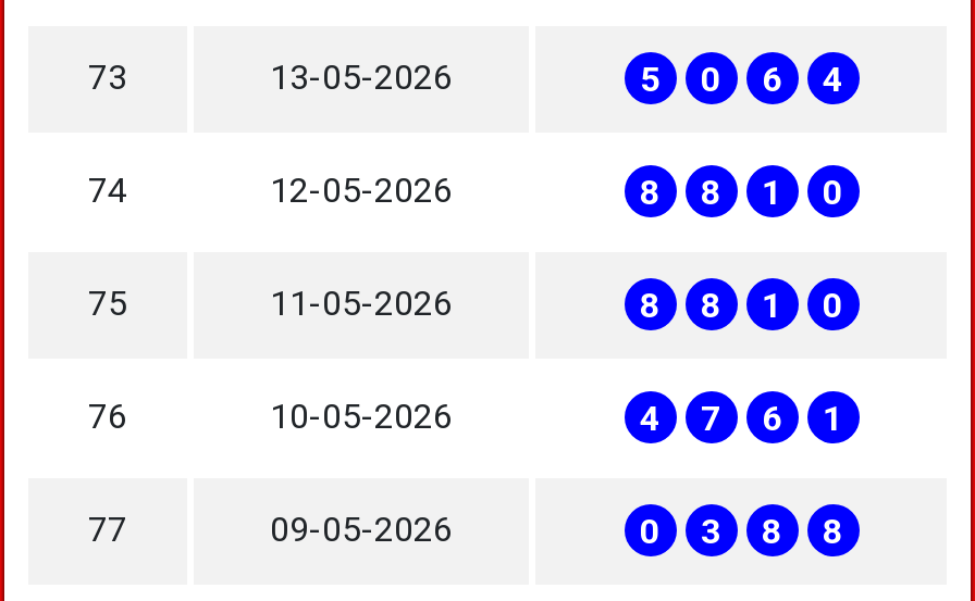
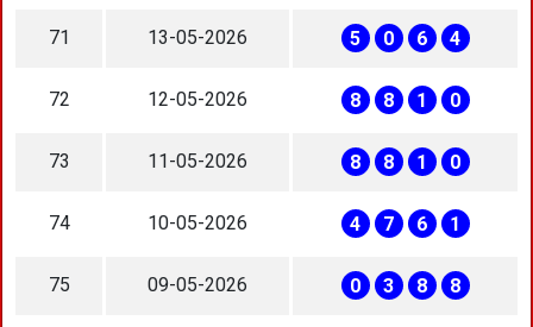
[88,57,127,98] 73 -> [48,26,70,49] 71
[88,170,127,211] 74 -> [48,88,70,111] 72
[88,283,127,324] 75 -> [48,150,70,172] 73
[88,396,127,437] 76 -> [48,212,70,234] 74
[88,509,127,550] 77 -> [48,273,70,296] 75

